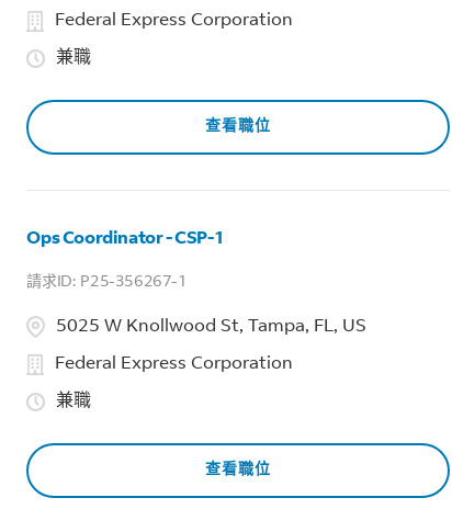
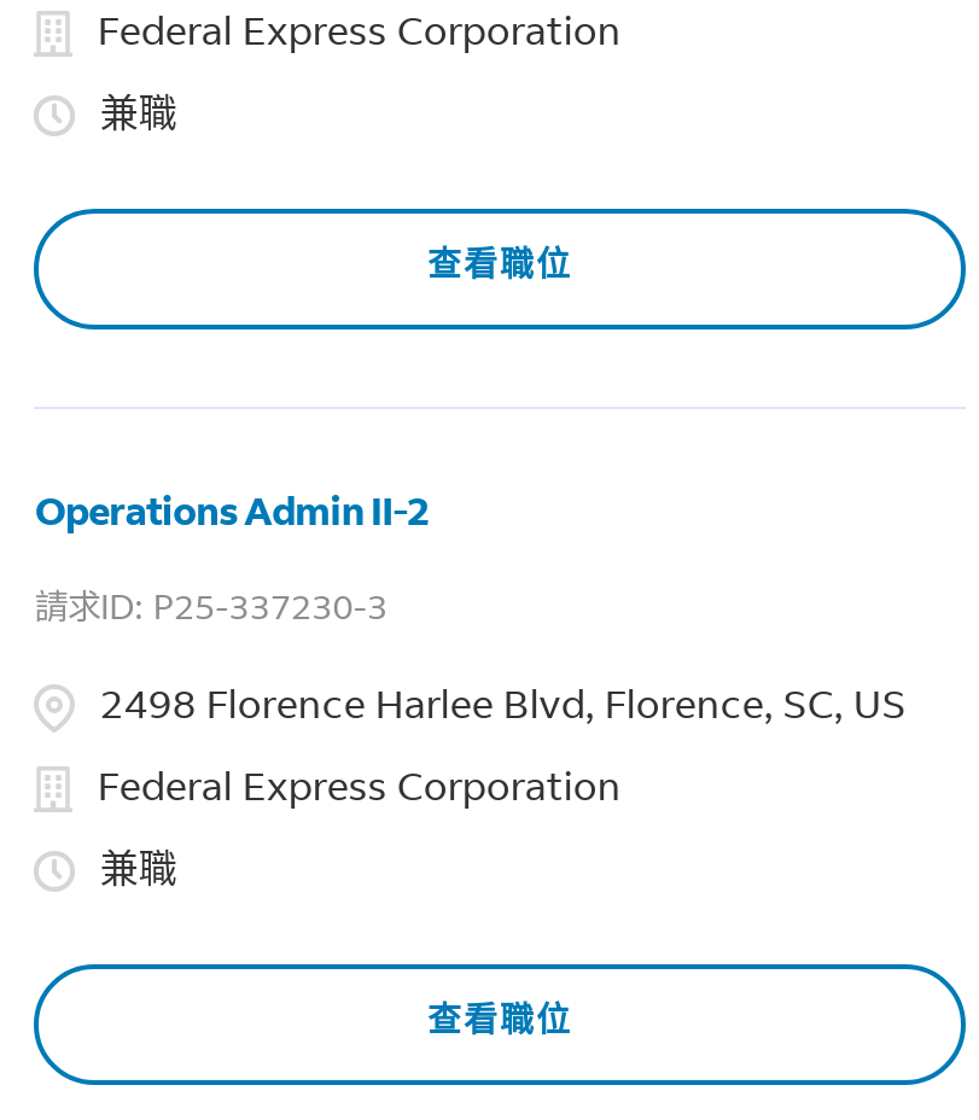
[27,231,224,248] Ops Coordinator - CSP-1 -> [35,495,430,533] Operations Admin II-2
[81,276,187,291] P25-356267-1 -> [153,594,388,627] P25-337230-3
[56,319,367,336] 5025 W Knollwood St, Tampa, FL, US -> [100,688,906,726] 2498 Florence Harlee Blvd, Florence, SC, US

